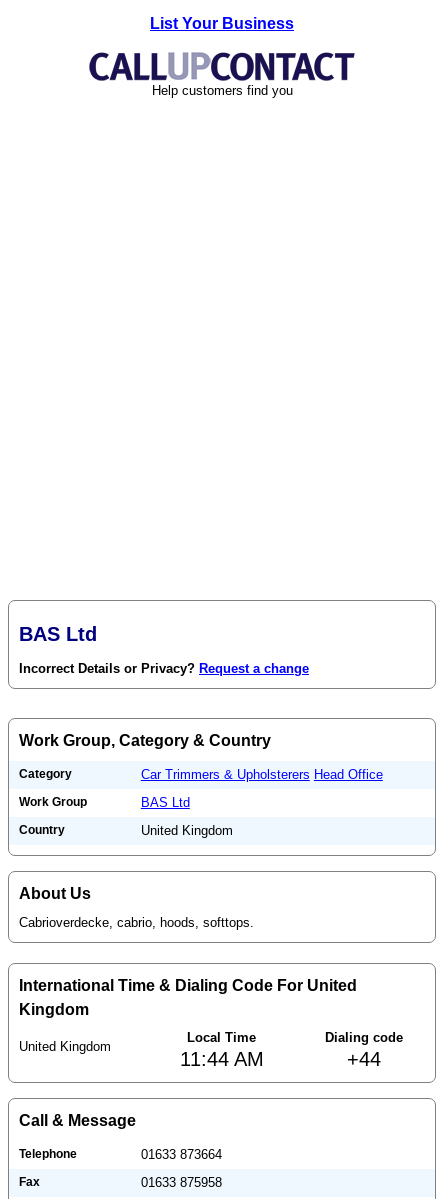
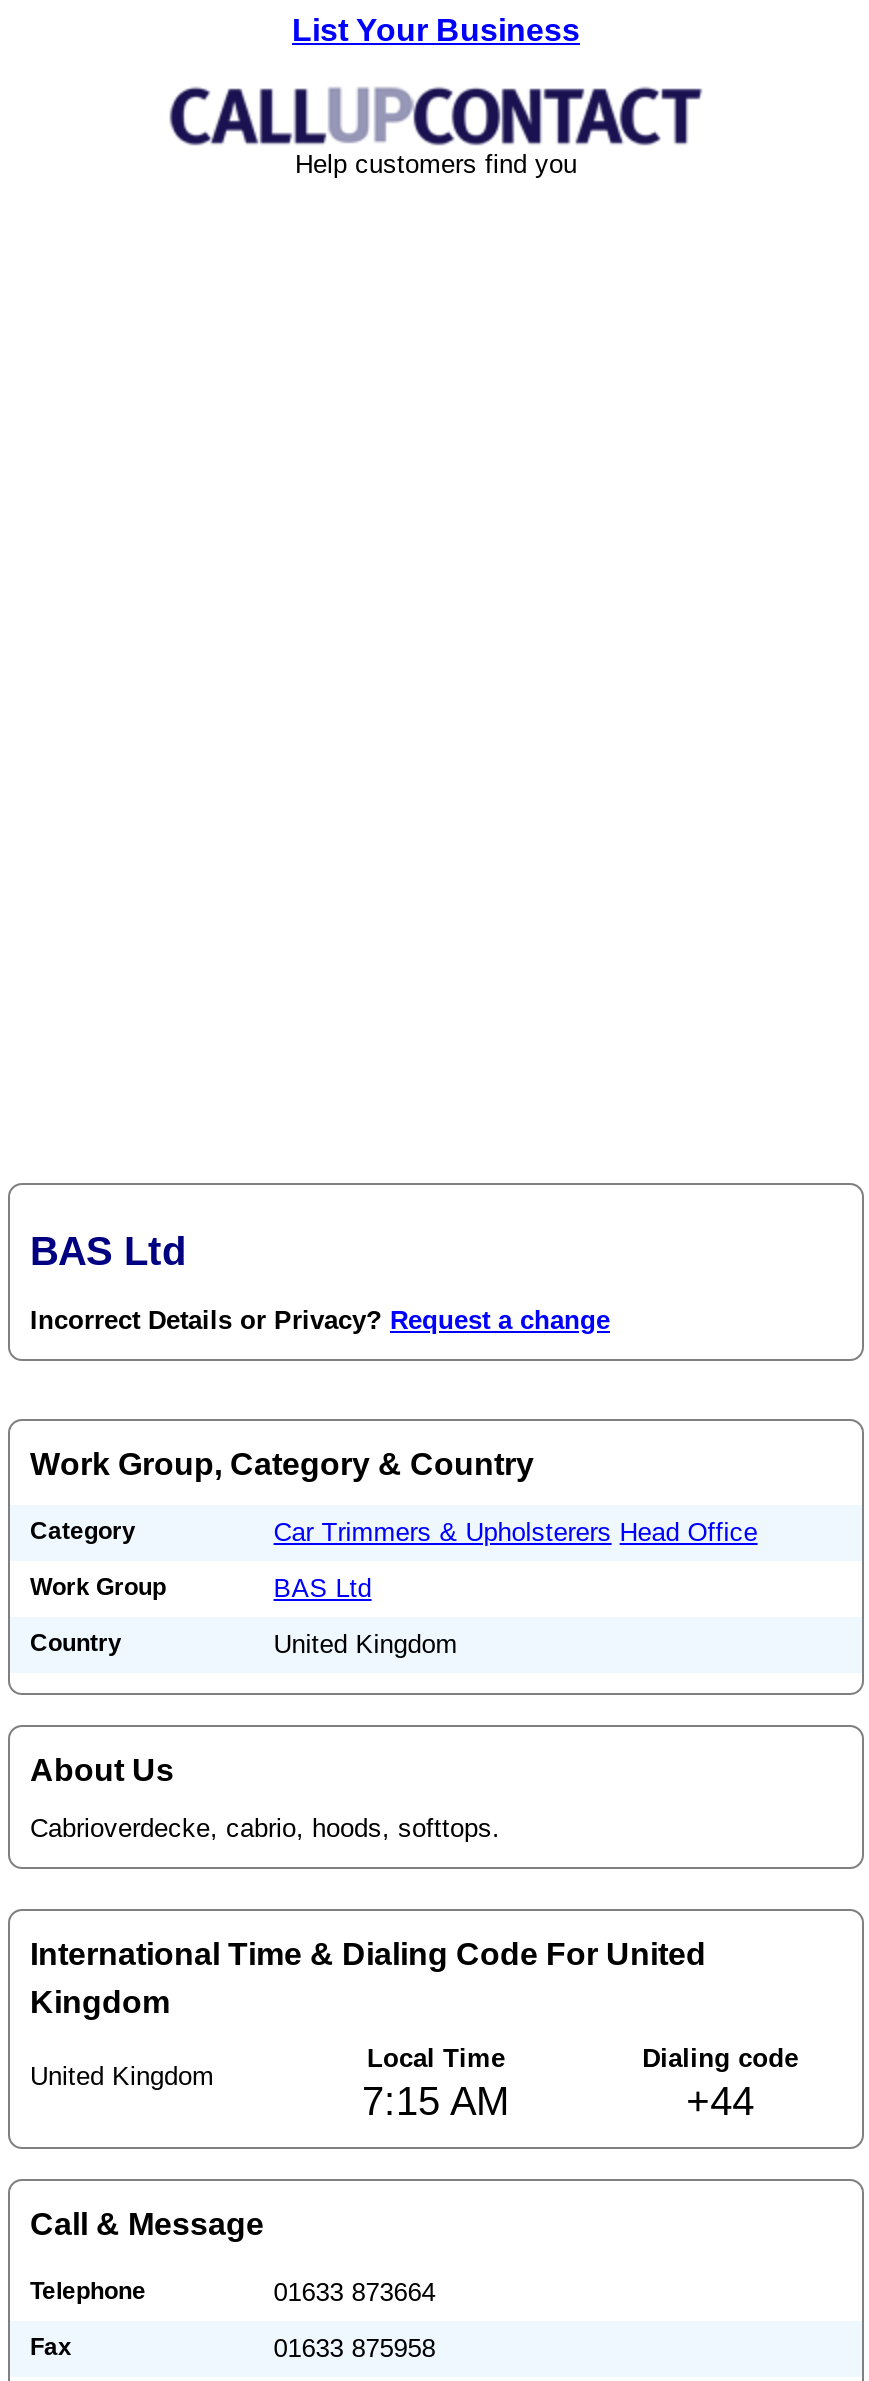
[180,1048,264,1070] 11:44 AM -> [362,2079,510,2123] 7:15 AM

